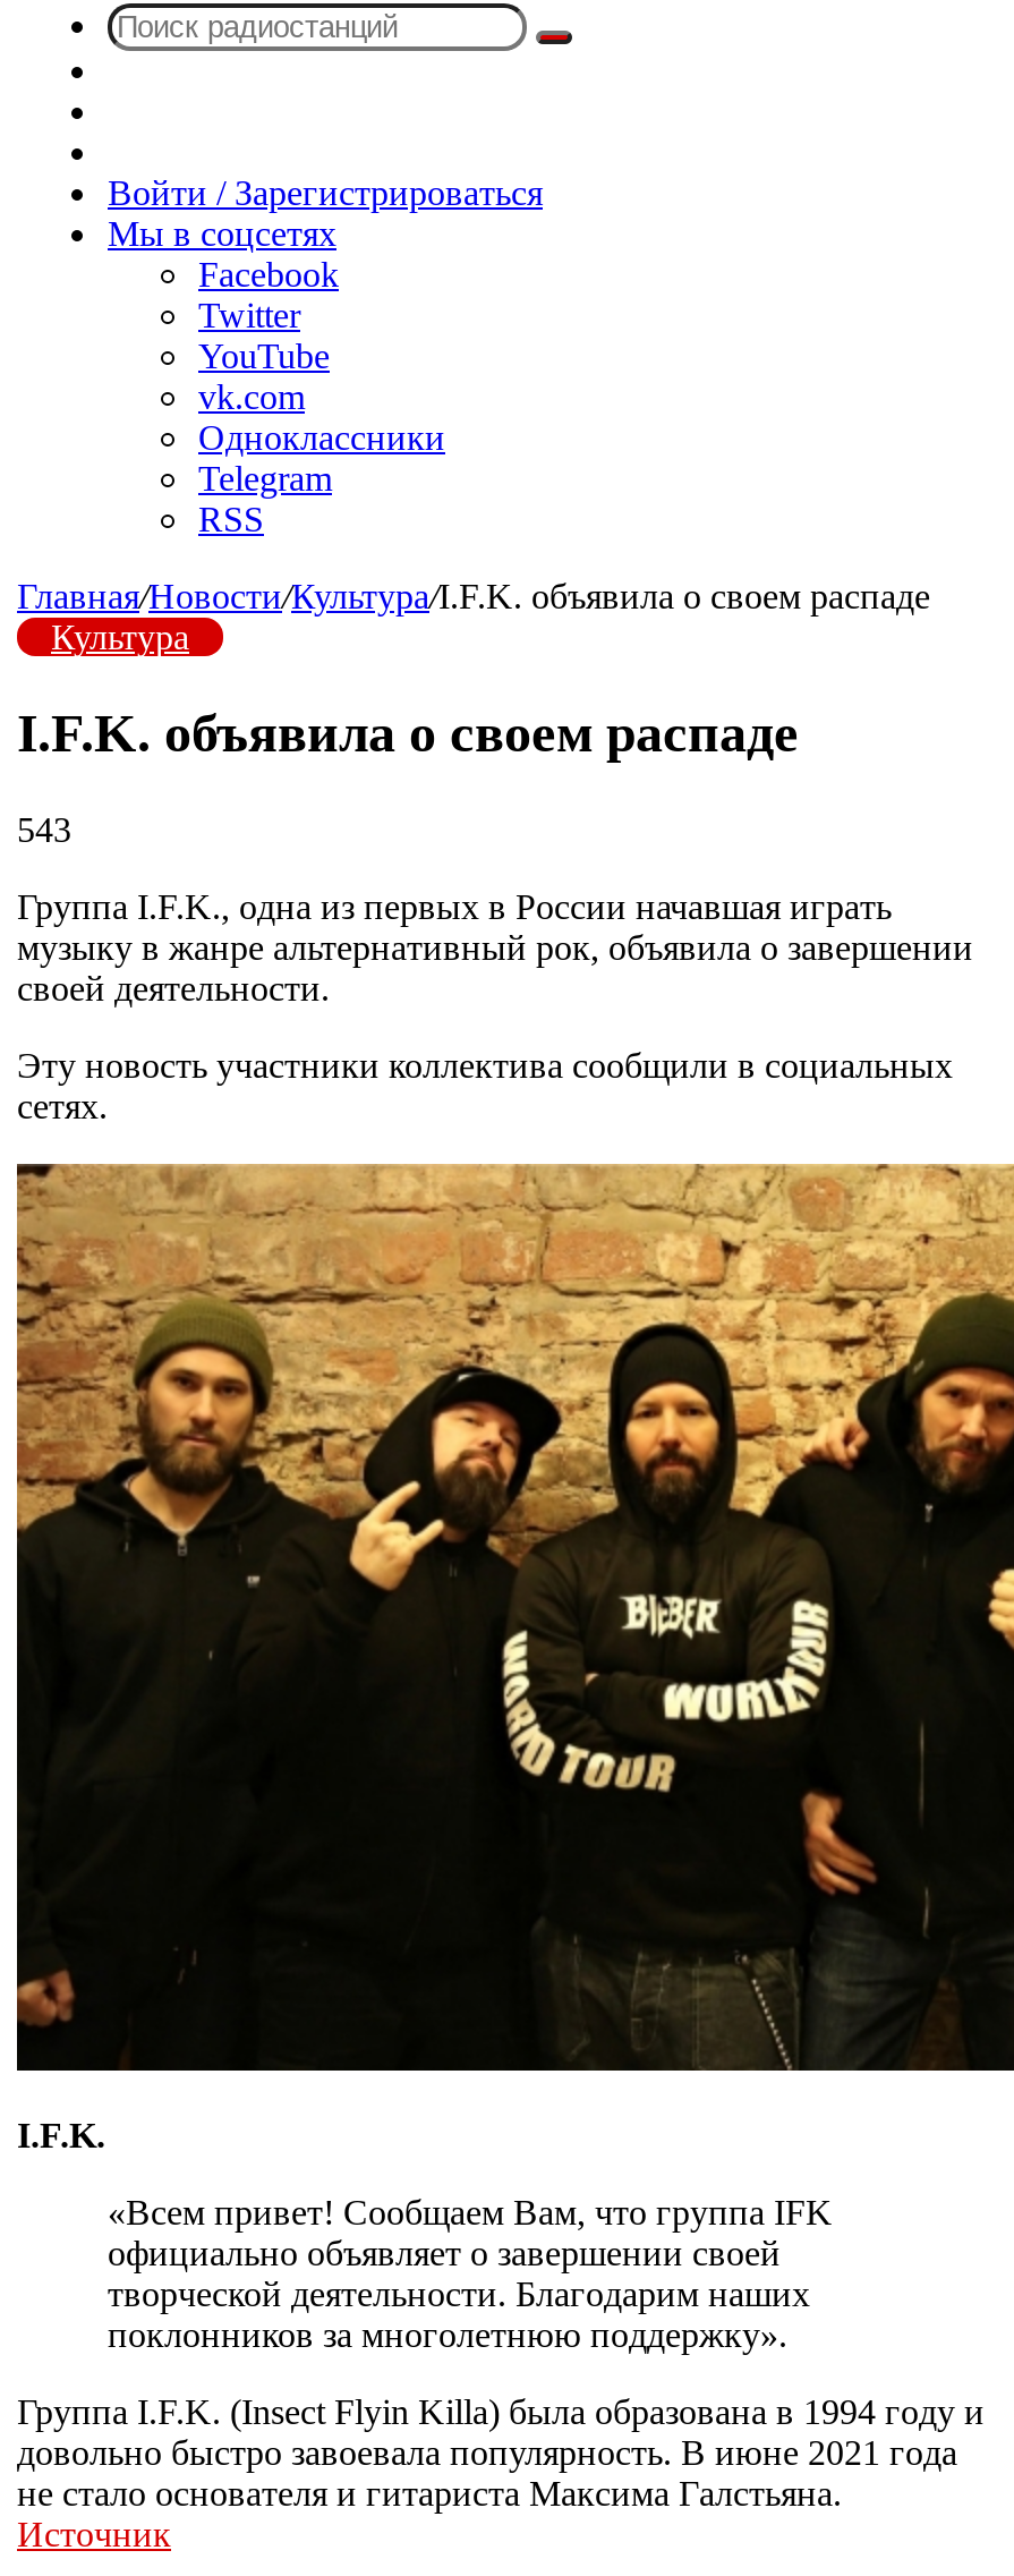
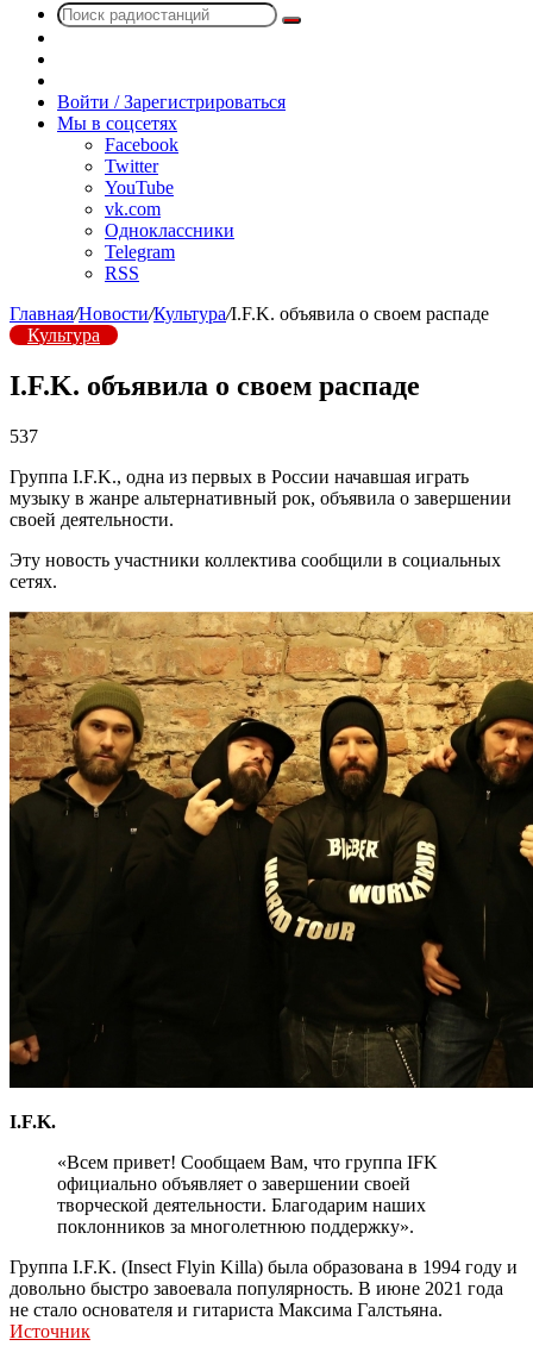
[17,810,71,848] 543 -> [10,426,38,446] 537

